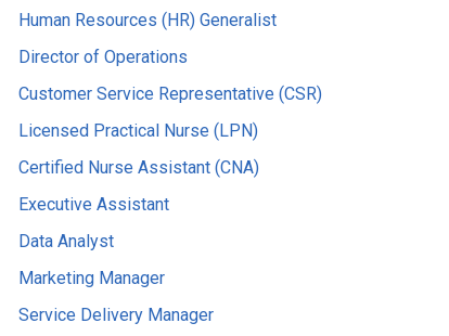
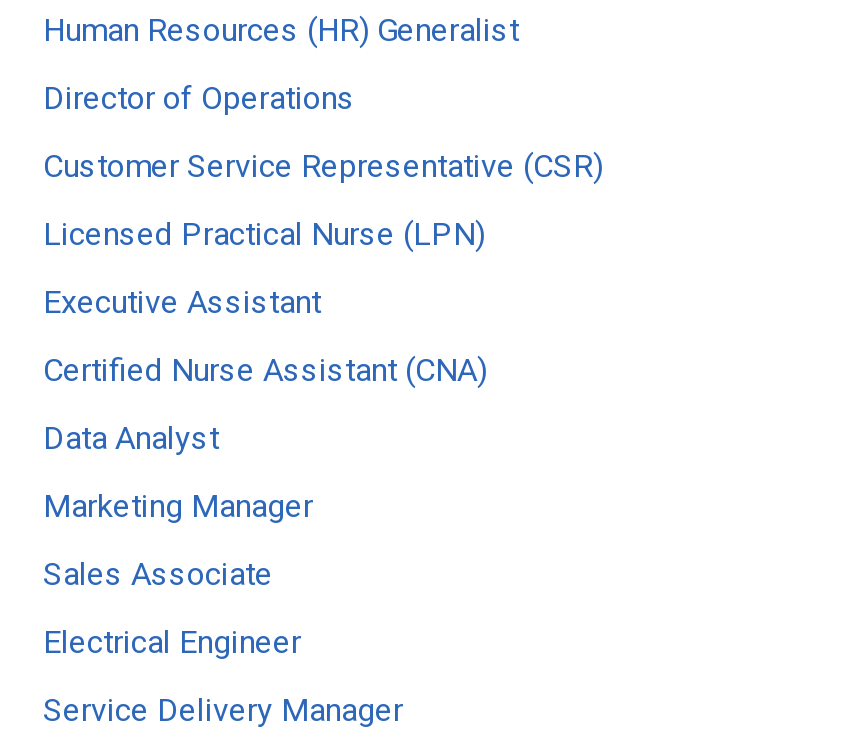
moved [18,194,169,215] -> [43,284,321,322]: Executive Assistant
none -> [43,556,301,662] Sales Associate | Electrical Engineer

